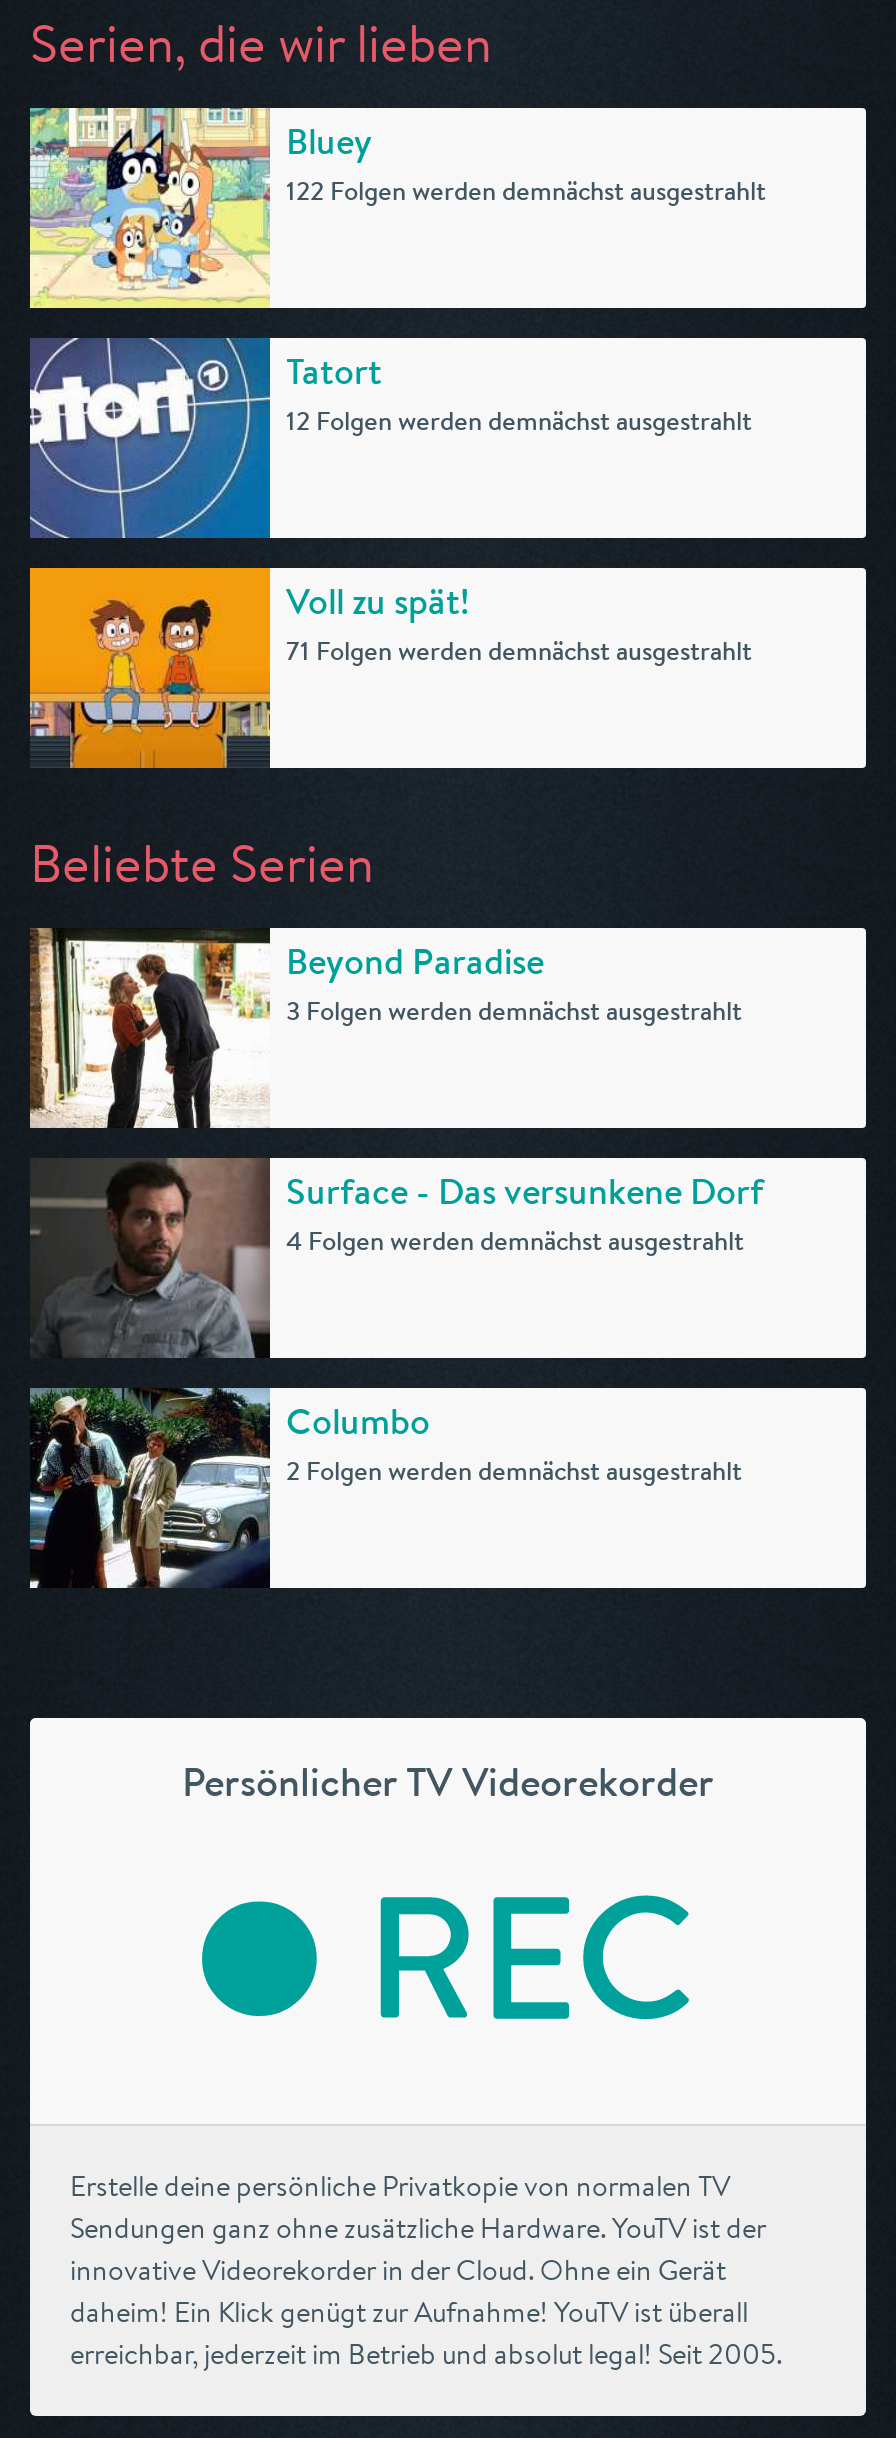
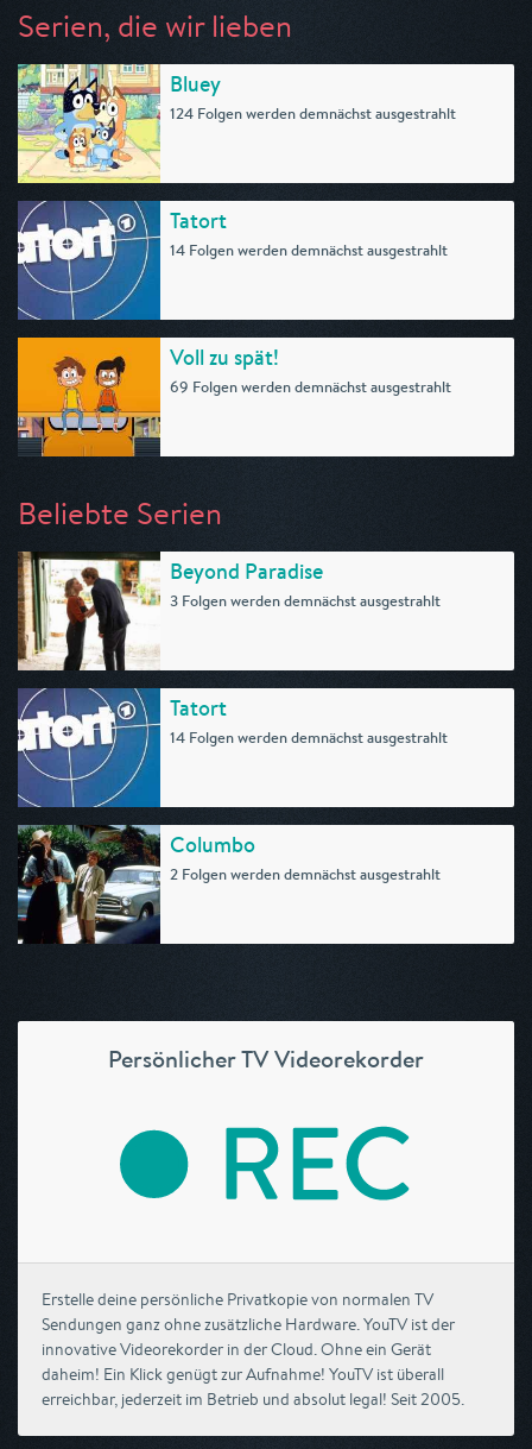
[286,174,766,208] 122 Folgen werden demnächst ausgestrahlt -> [170,103,456,124] 124 Folgen werden demnächst ausgestrahlt
[286,404,752,438] 12 Folgen werden demnächst ausgestrahlt -> [170,240,448,260] 14 Folgen werden demnächst ausgestrahlt
[286,634,752,668] 71 Folgen werden demnächst ausgestrahlt -> [170,377,451,397] 69 Folgen werden demnächst ausgestrahlt
[30,1156,764,1360] [image] | Surface - Das versunkene Dorf | 4 Folgen werden demnächst ausgestrahlt -> [17,687,448,808] [image] | Tatort | 14 Folgen werden demnächst ausgestrahlt

